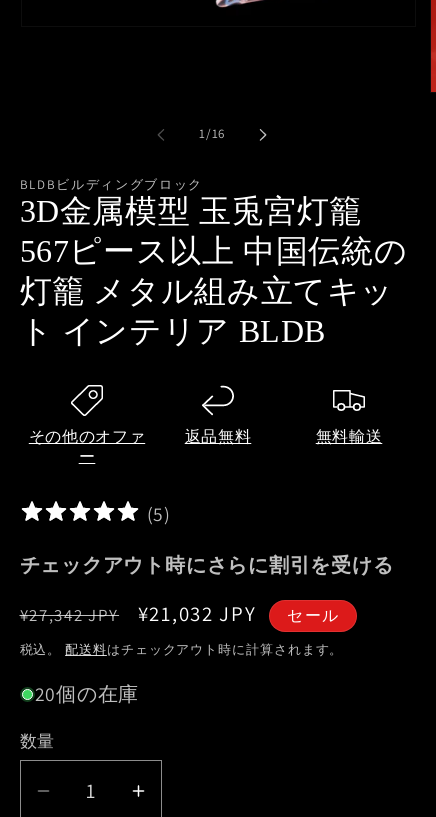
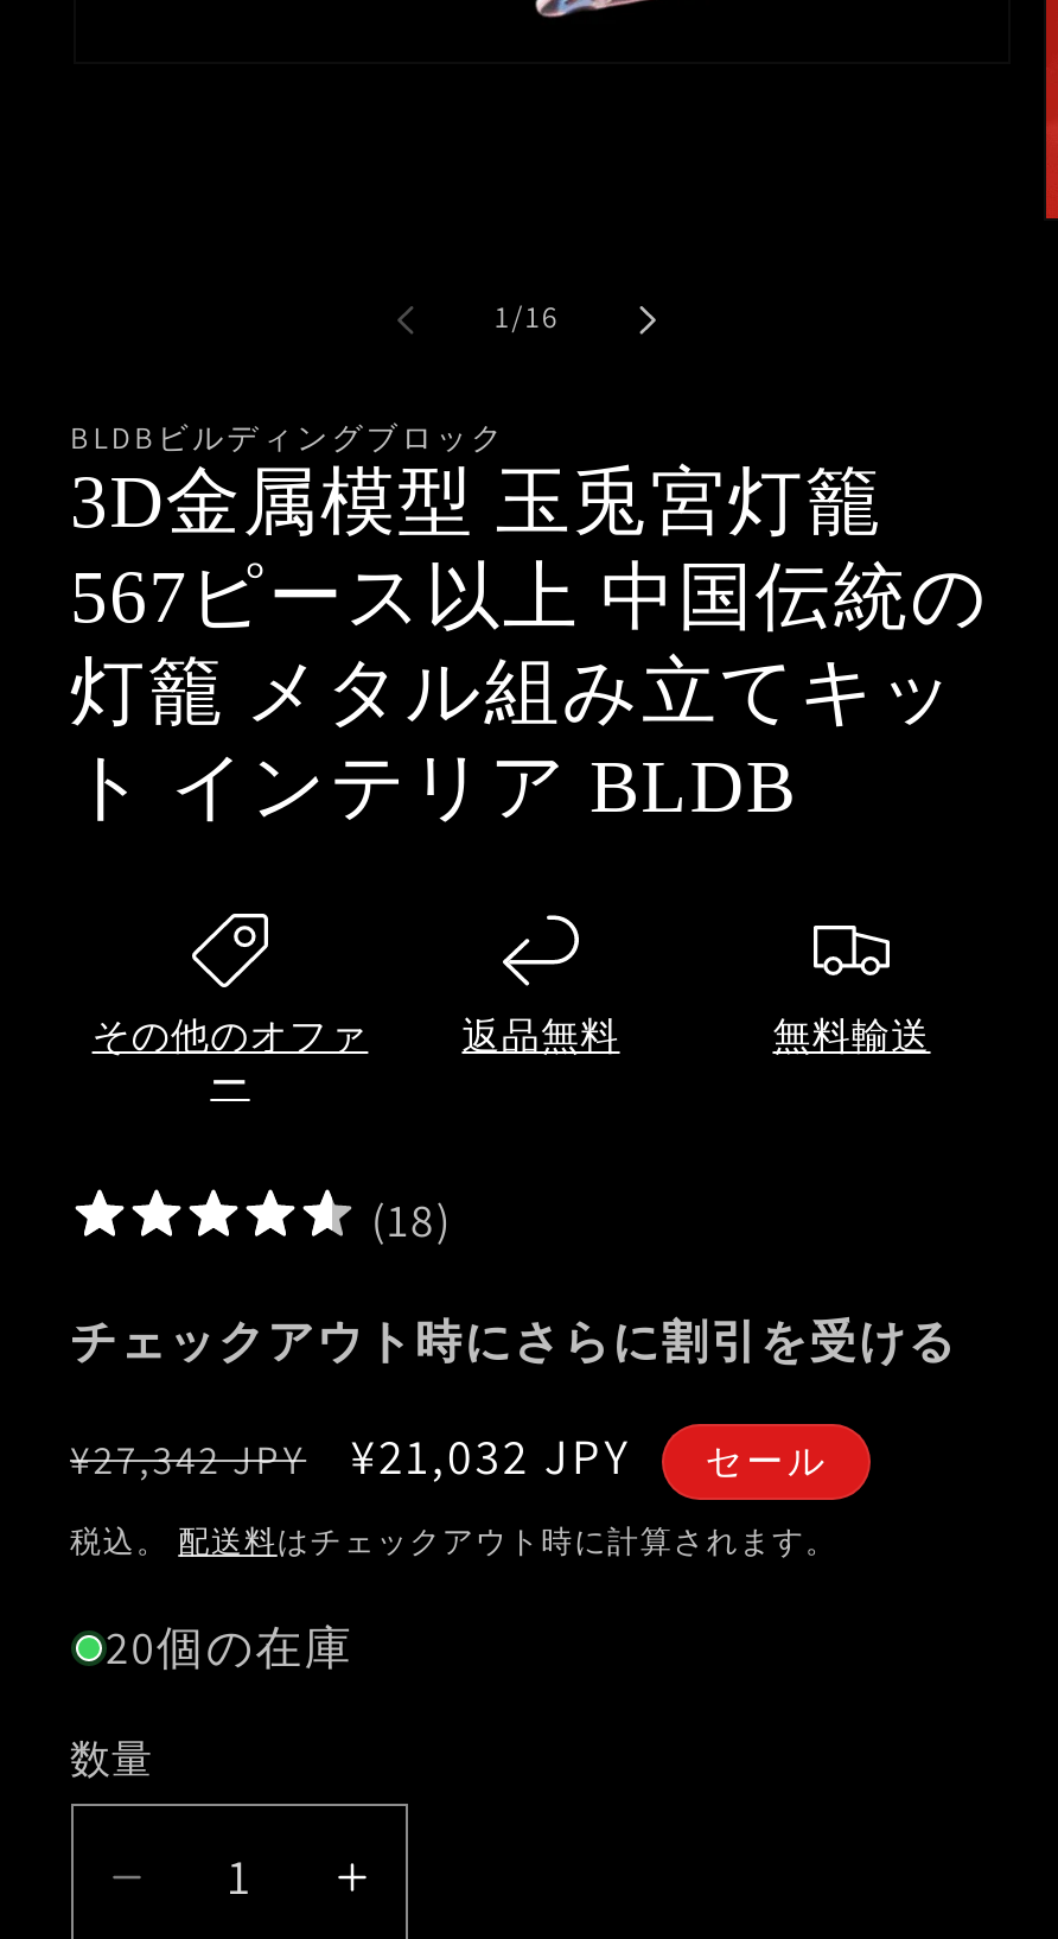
[146,501,171,527] (5) -> [371,1190,452,1252] (18)

